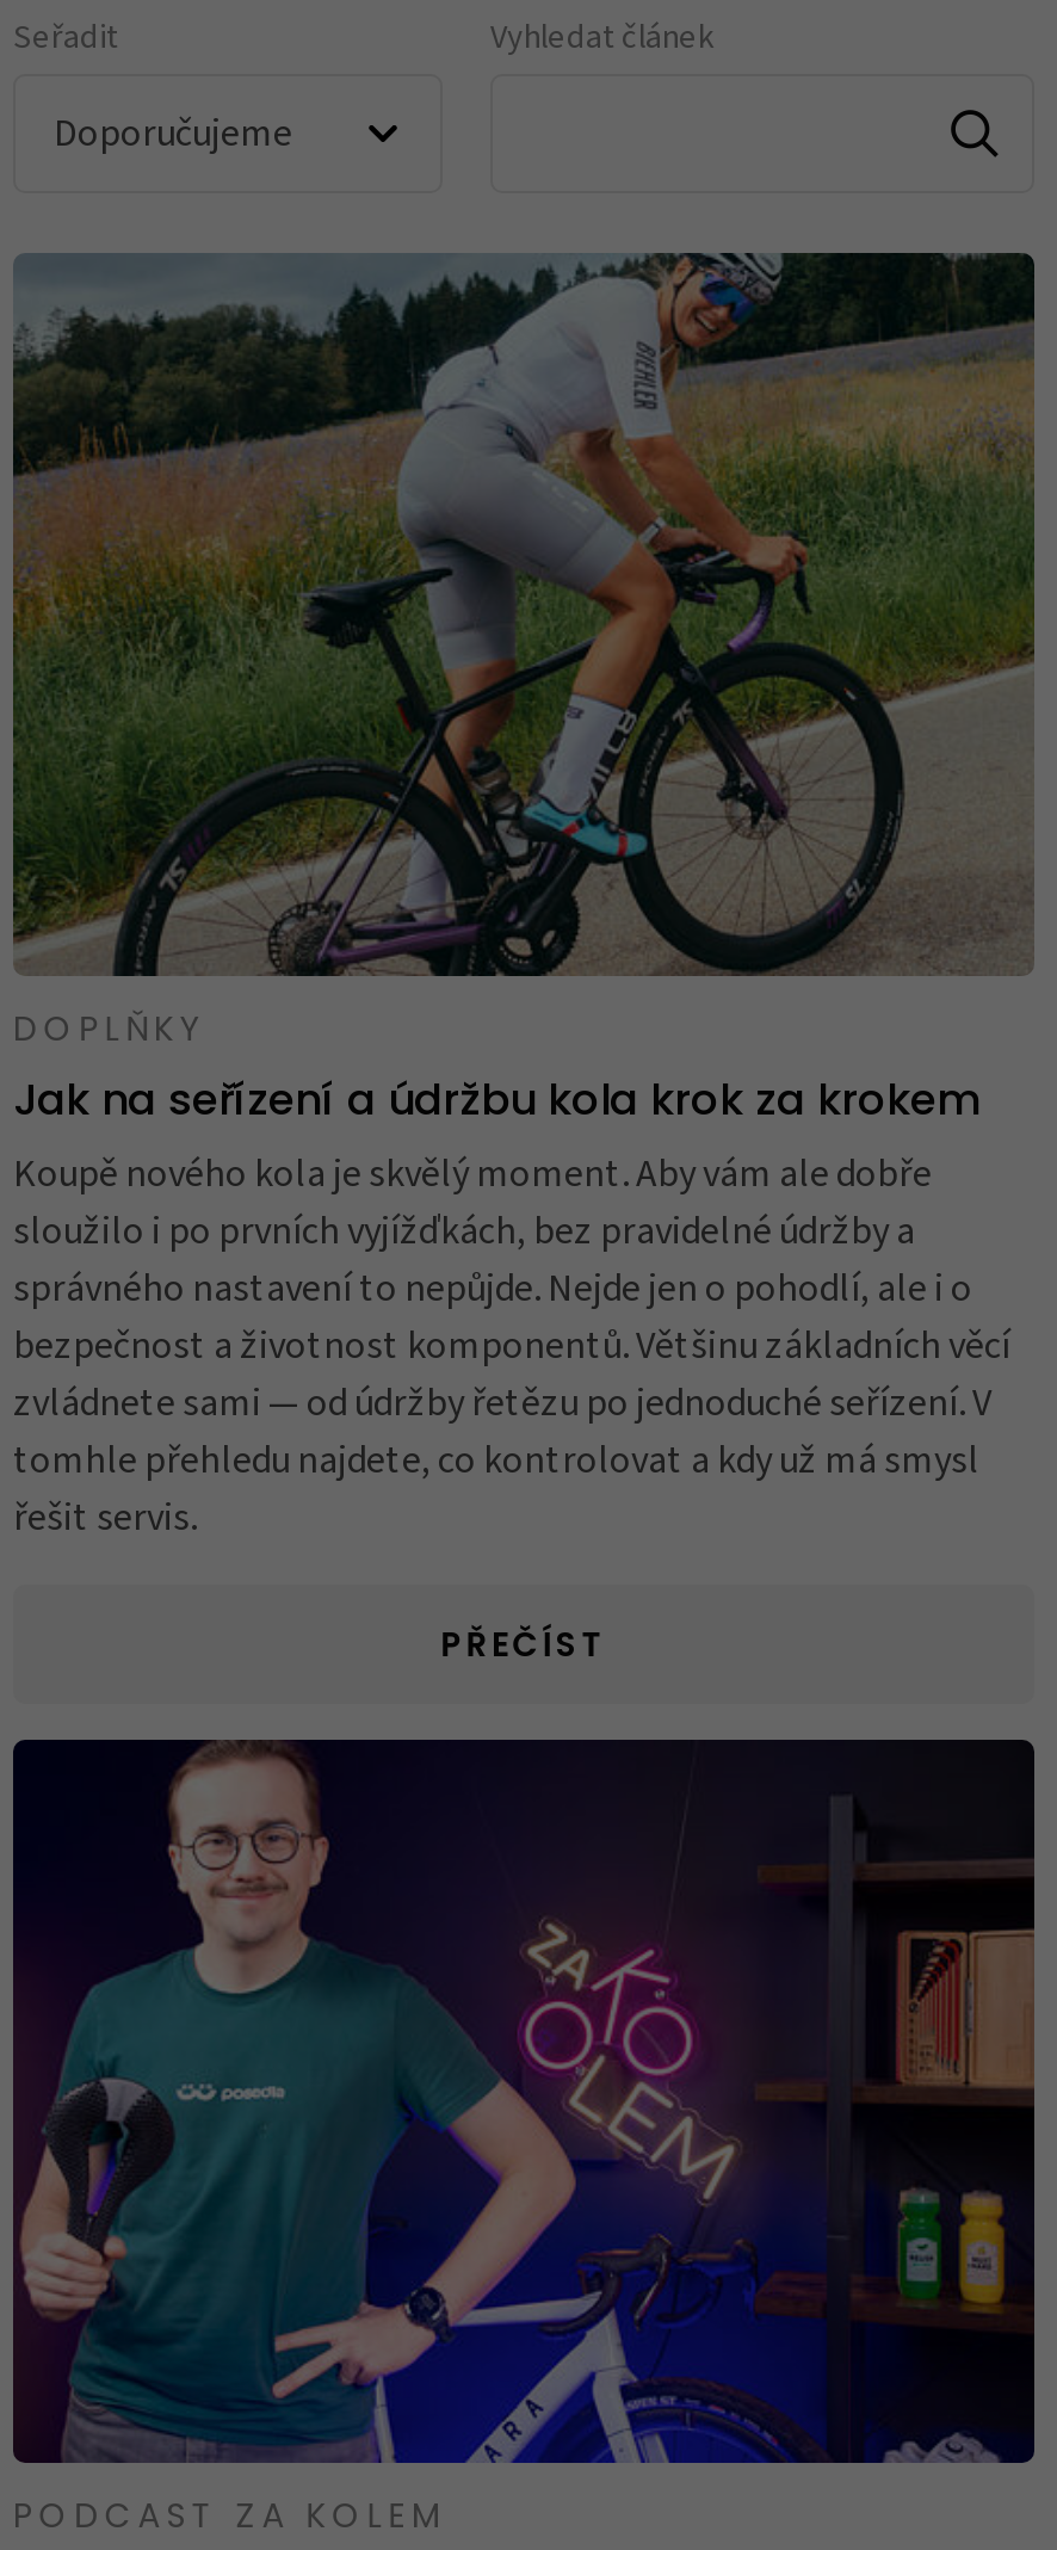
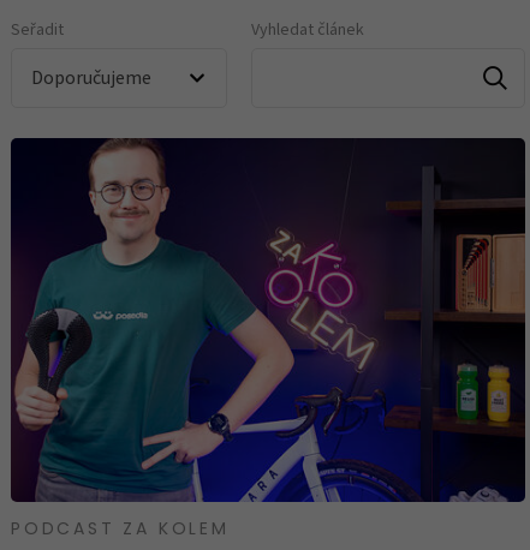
[11,253,1037,1666] [image] | DOPLŇKY | Jak na seřízení a údržbu kola krok za krokem | Koupě nového kola je skvělý moment. Aby vám ale dobře | sloužilo i po prvních vyjížďkách, bez pravidelné údržby a | správného nastavení to nepůjde. Nejde jen o pohodlí, ale i o | bezpečnost a životnost komponentů. Většinu základních věcí | zvládnete sami — od údržby řetězu po jednoduché seřízení. V | tomhle přehledu najdete, co kontrolovat a kdy už má smysl | řešit servis. | PŘEČÍST -> none

